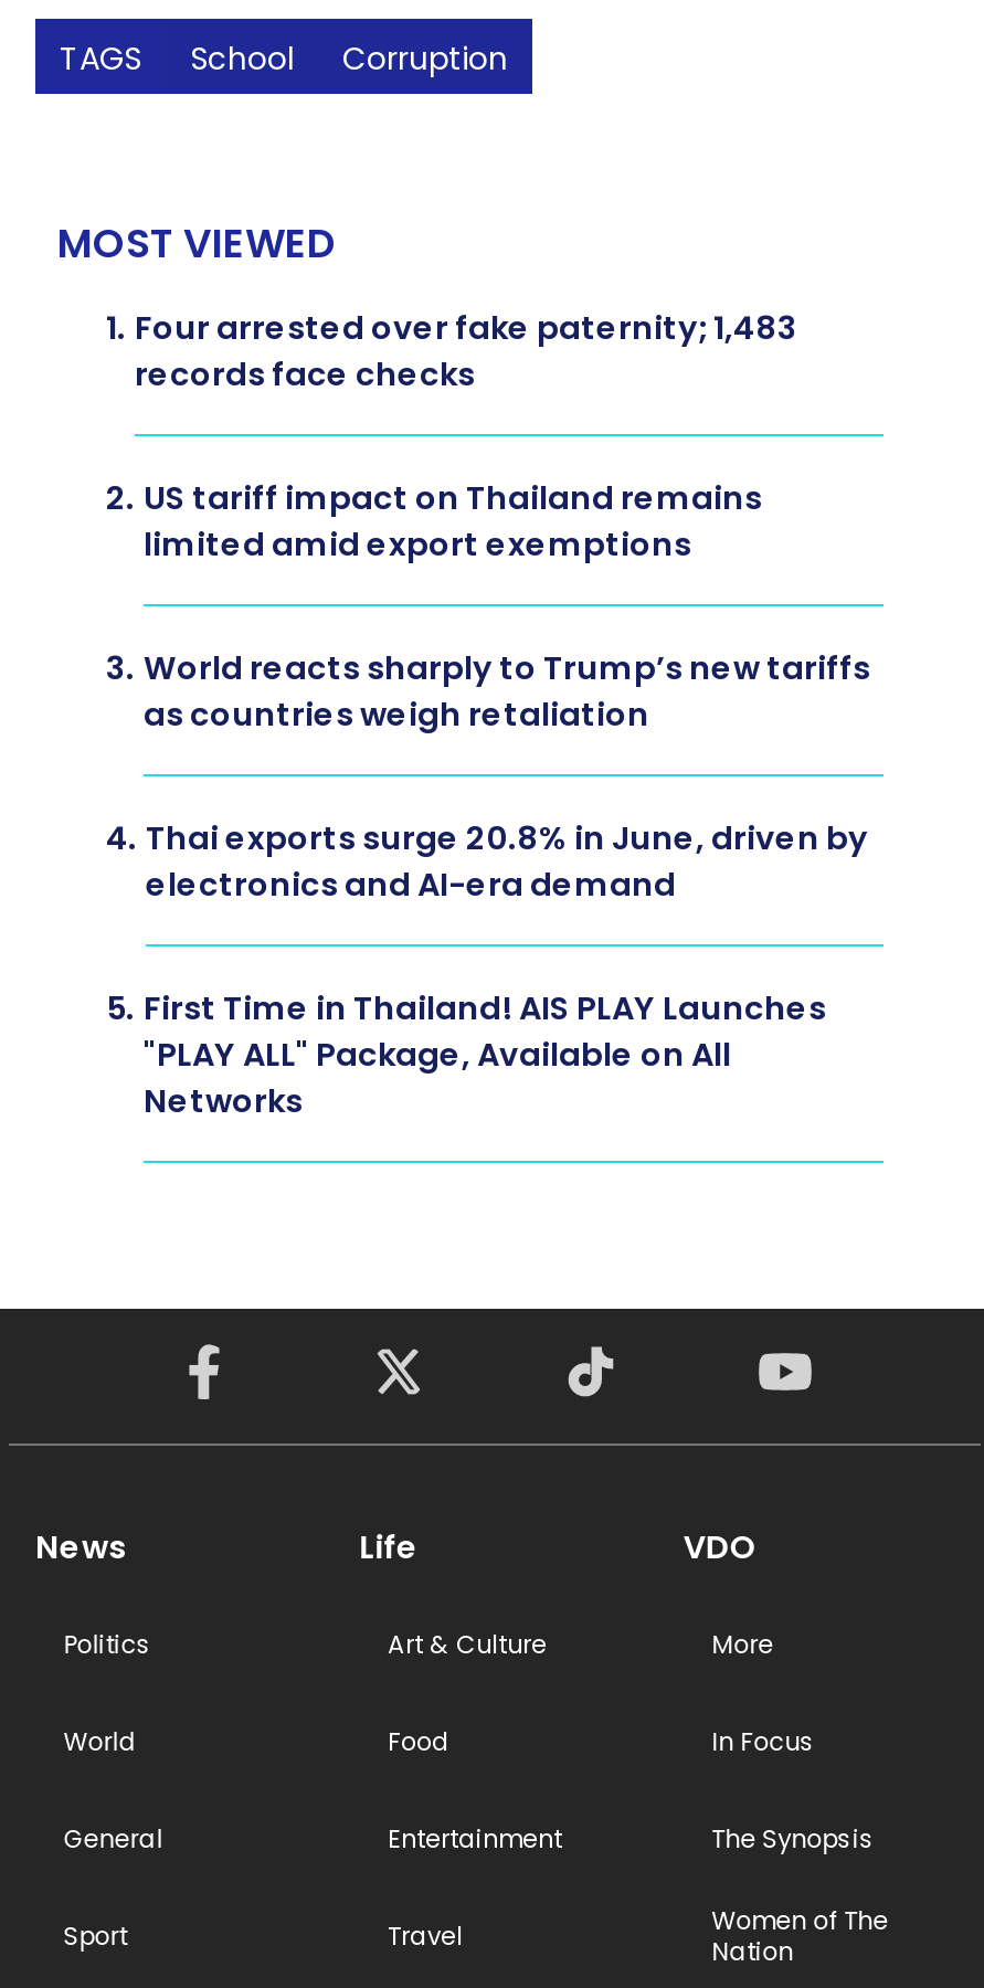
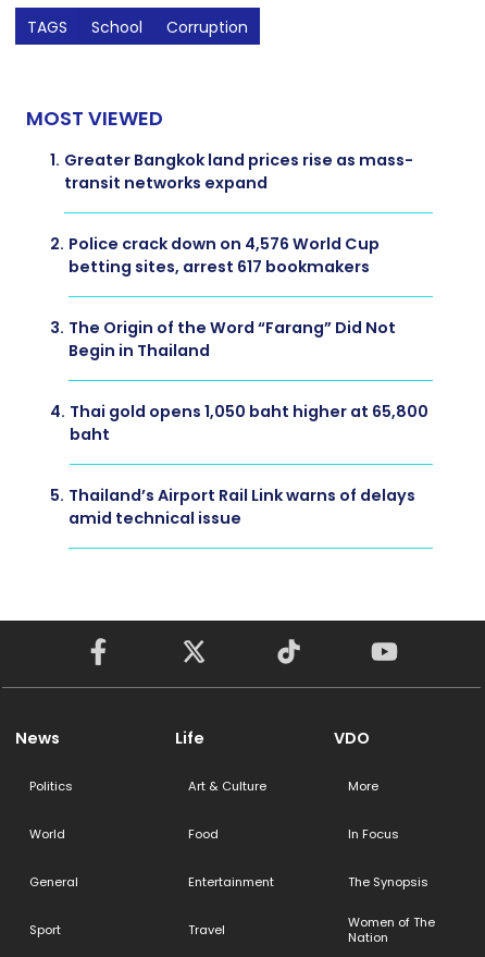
[106,305,797,396] 1. Four arrested over fake paternity; 1,483 | records face checks -> [50,149,413,193] 1. Greater Bangkok land prices rise as mass- | transit networks expand
[106,475,762,566] 2. US tariff impact on Thailand remains | limited amid export exemptions -> [50,233,380,277] 2. Police crack down on 4,576 World Cup | betting sites, arrest 617 bookmakers
[106,645,870,736] 3. World reacts sharply to Trump’s new tariffs | as countries weigh retaliation -> [50,316,396,361] 3. The Origin of the Word “Farang” Did Not | Begin in Thailand
[106,815,868,906] 4. Thai exports surge 20.8% in June, driven by | electronics and AI-era demand -> [50,400,428,445] 4. Thai gold opens 1,050 baht higher at 65,800 | baht
[106,985,826,1122] 5. First Time in Thailand! AIS PLAY Launches | "PLAY ALL" Package, Available on All | Networks -> [50,484,415,529] 5. Thailand’s Airport Rail Link warns of delays | amid technical issue

